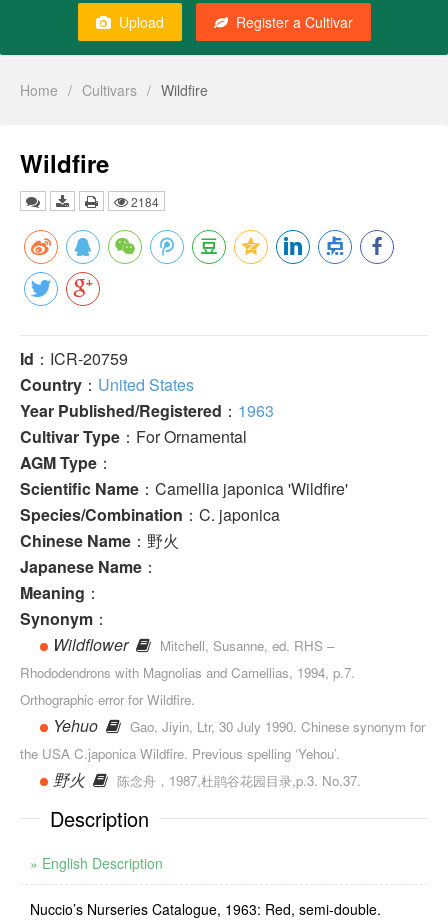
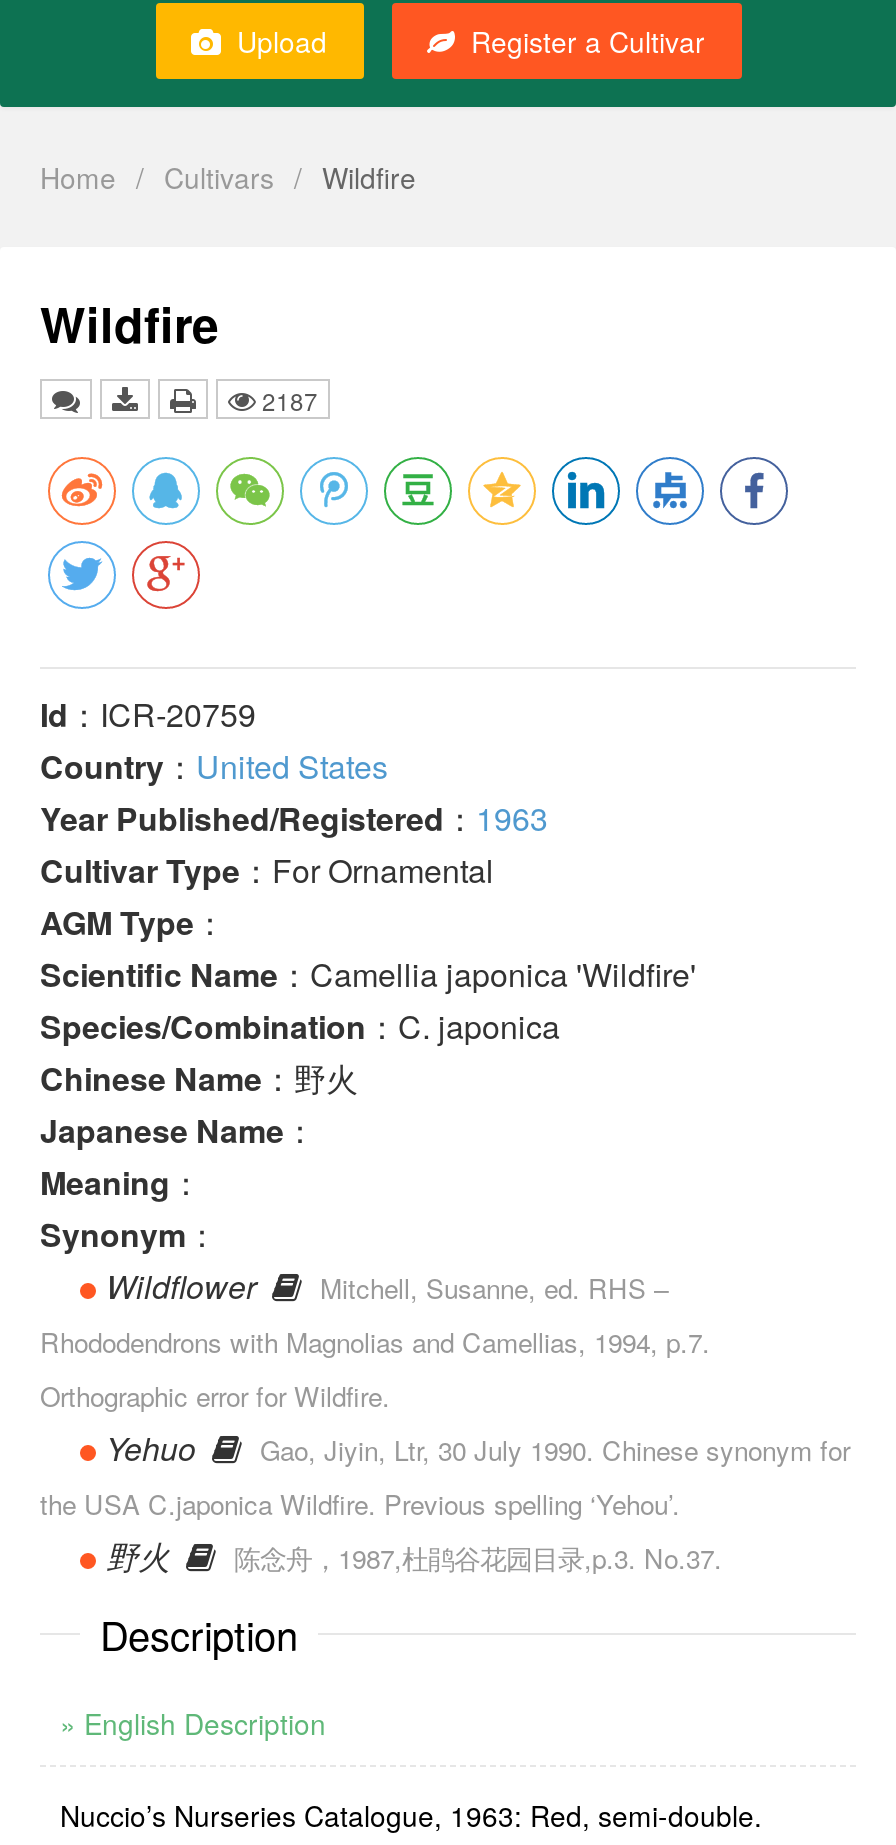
[128,193,159,210] 2184 -> [256,383,318,417] 2187

